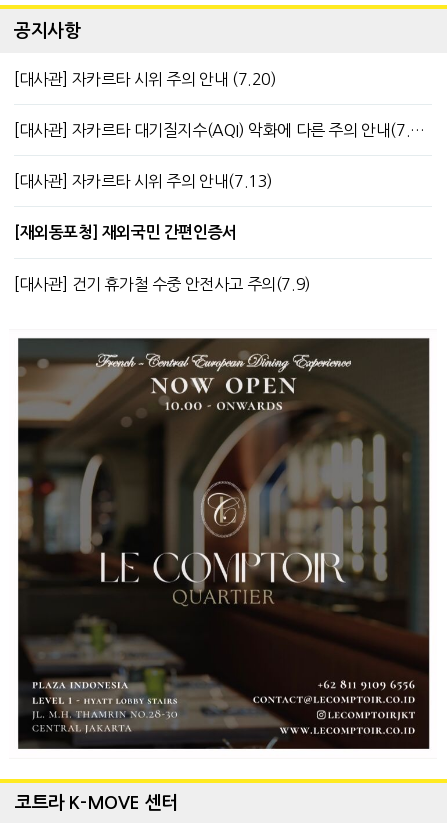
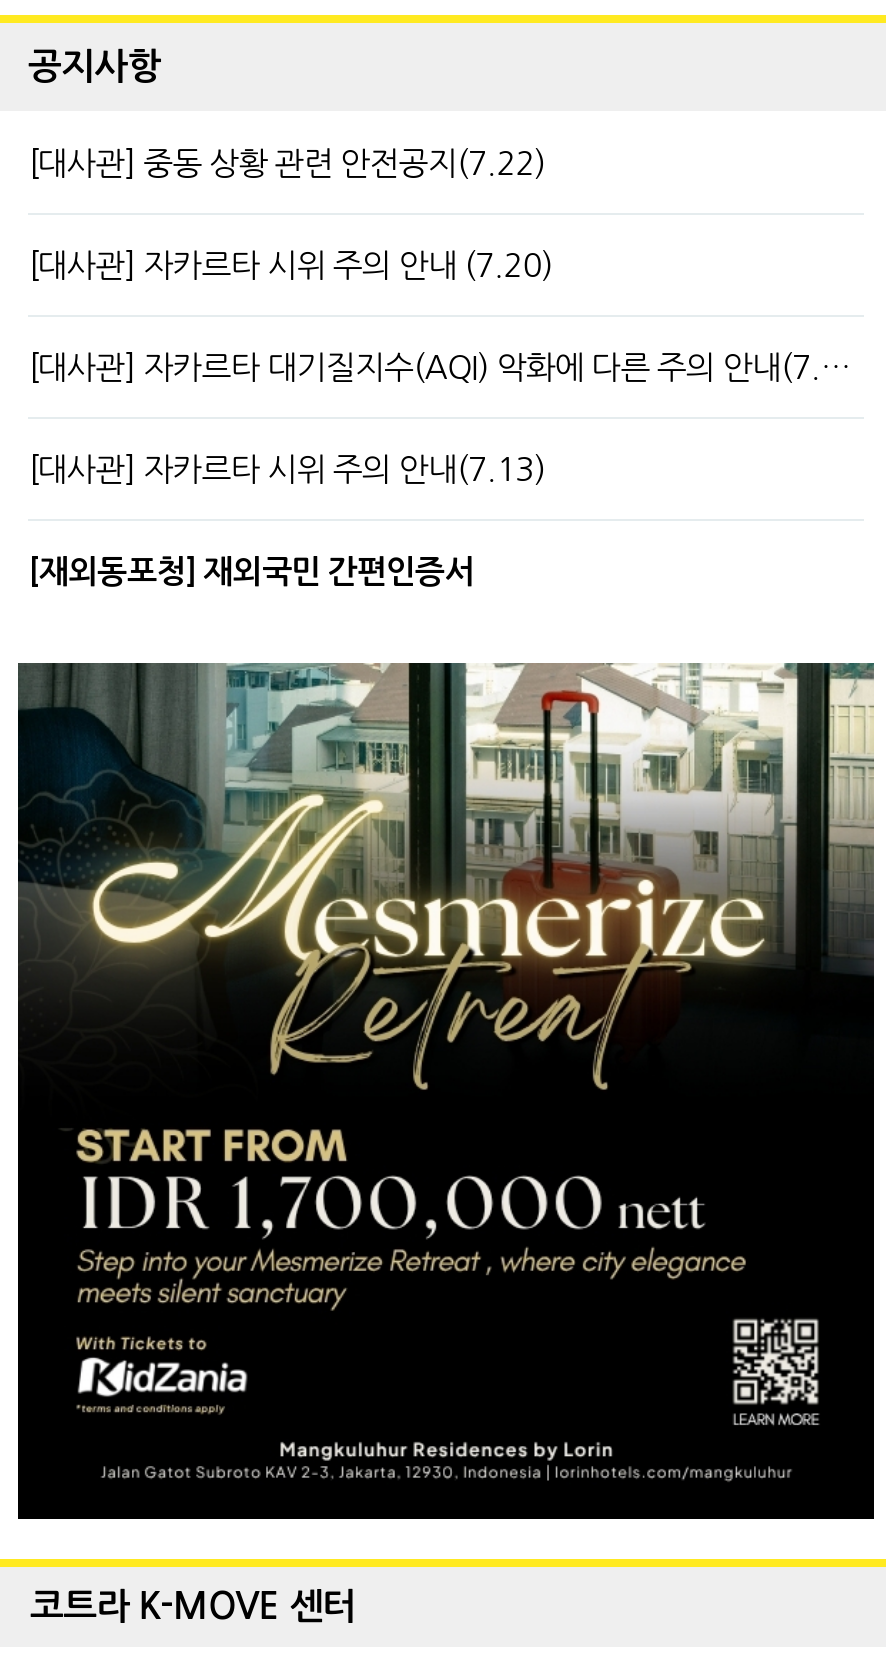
none -> [28,148,546,180] [대사관] 중동 상황 관련 안전공지(7.22)
moved [14,71,277,240] -> [28,250,553,588]: [대사관] 자카르타 시위 주의 안내 (7.20) | [대사관] 자카르타 시위 주의 안내(7.13) | [재외동포청] 재외국민 간편인증서
[14,276,311,292] [대사관] 건기 휴가철 수중 안전사고 주의(7.9) -> none
[9,330,437,758] [image] -> [16,660,876,1520] [image]

